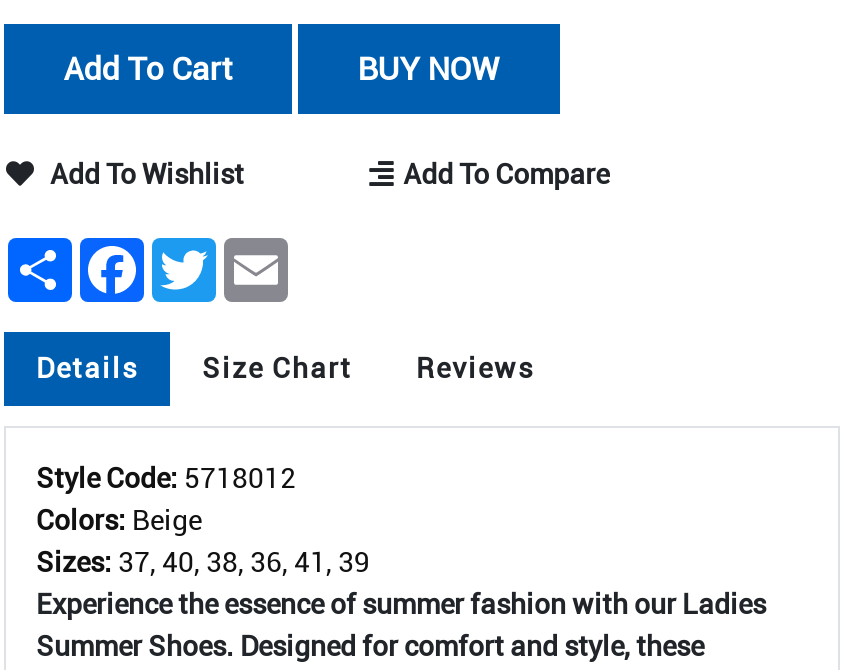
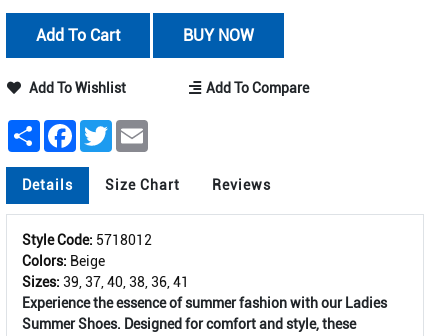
[36,546,370,578] Sizes: 37, 40, 38, 36, 41, 39 -> [22,274,189,290] Sizes: 39, 37, 40, 38, 36, 41

